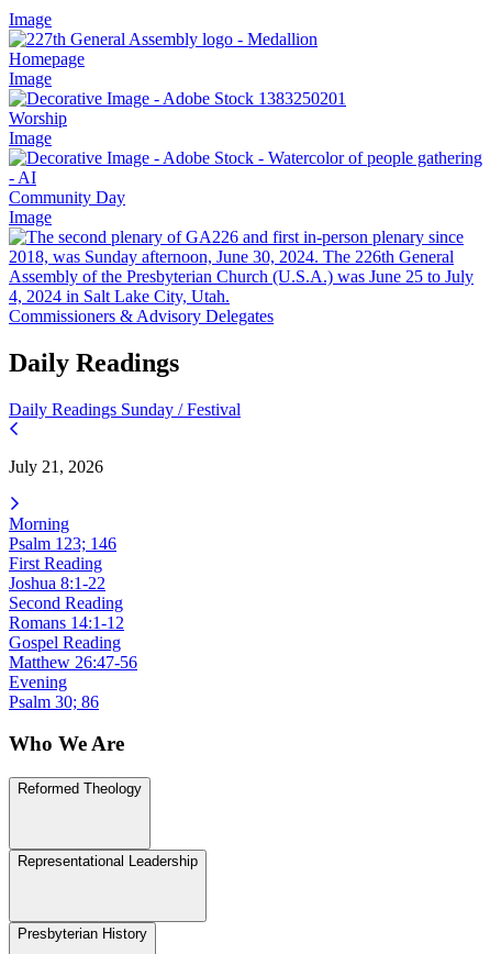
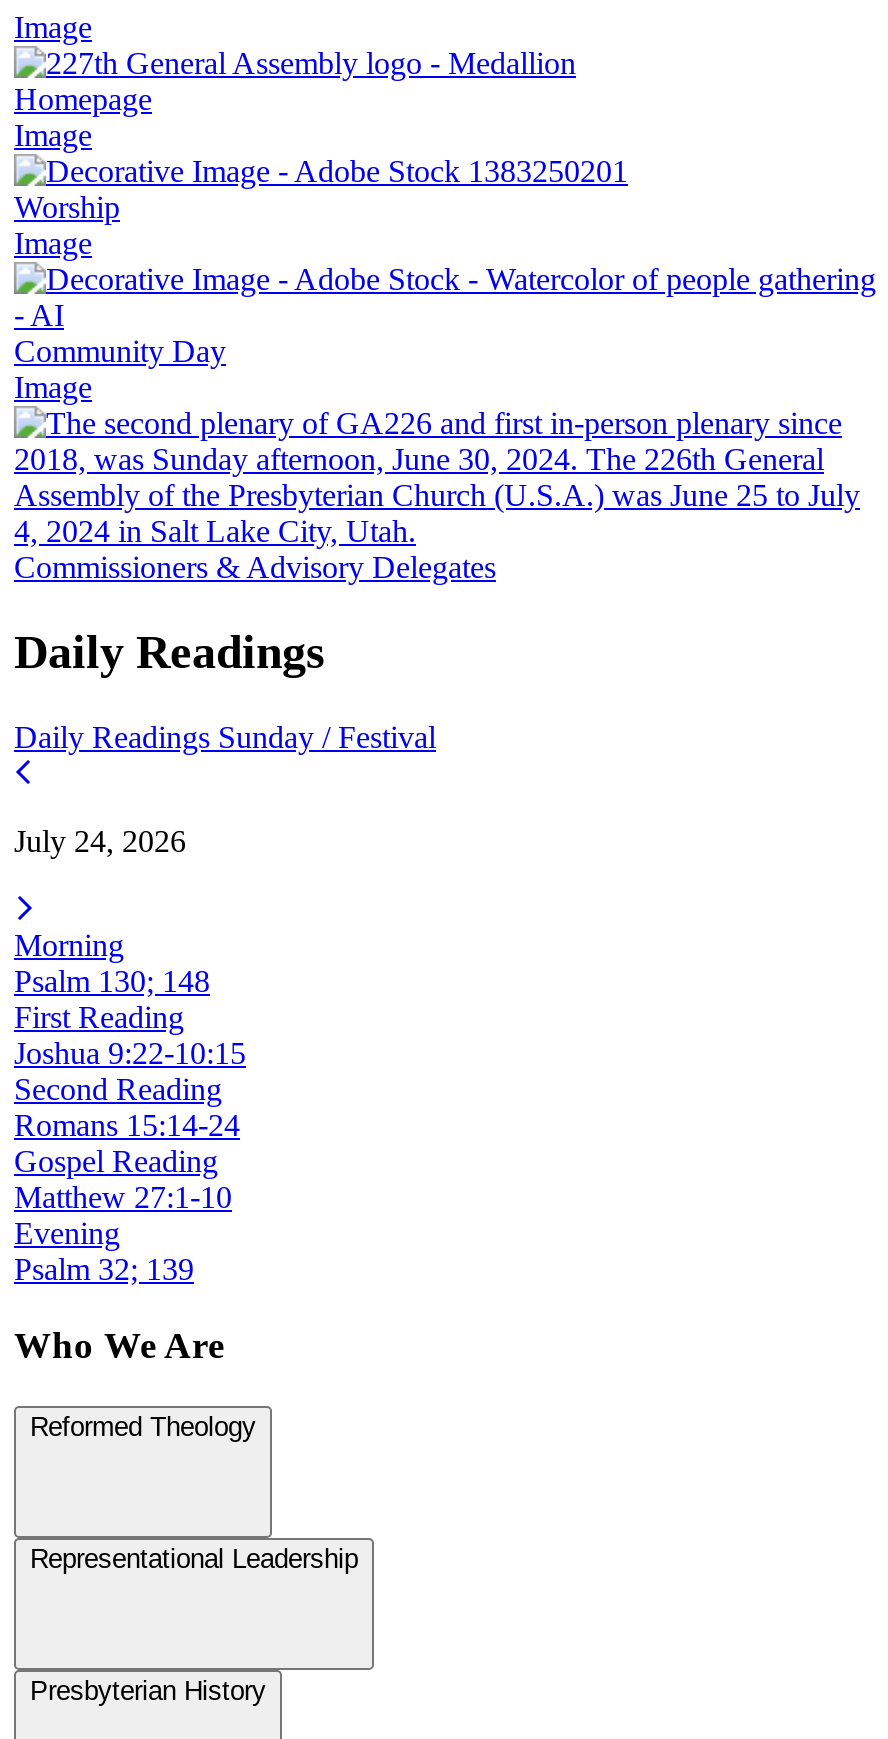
[9,457,103,476] July 21, 2026 -> [14,823,186,857] July 24, 2026
[9,534,116,553] Psalm 123; 146 -> [14,963,210,997] Psalm 130; 148
[9,573,105,592] Joshua 8:1-22 -> [14,1035,246,1069] Joshua 9:22-10:15
[9,613,124,632] Romans 14:1-12 -> [14,1107,240,1141] Romans 15:14-24
[9,653,137,671] Matthew 26:47-56 -> [14,1179,232,1213] Matthew 27:1-10
[9,692,99,711] Psalm 30; 86 -> [14,1251,194,1285] Psalm 32; 139

